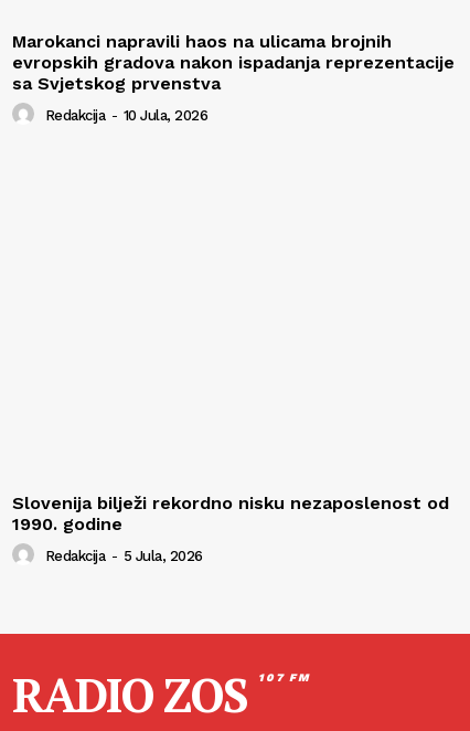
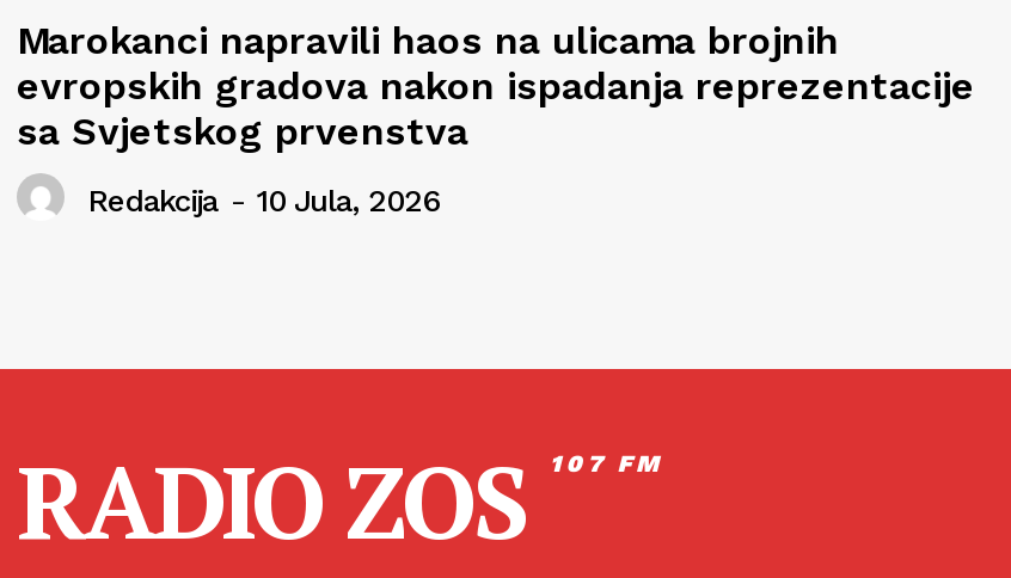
[12,493,449,565] Slovenija bilježi rekordno nisku nezaposlenost od | 1990. godine | Redakcija - 5 Jula, 2026 -> none

